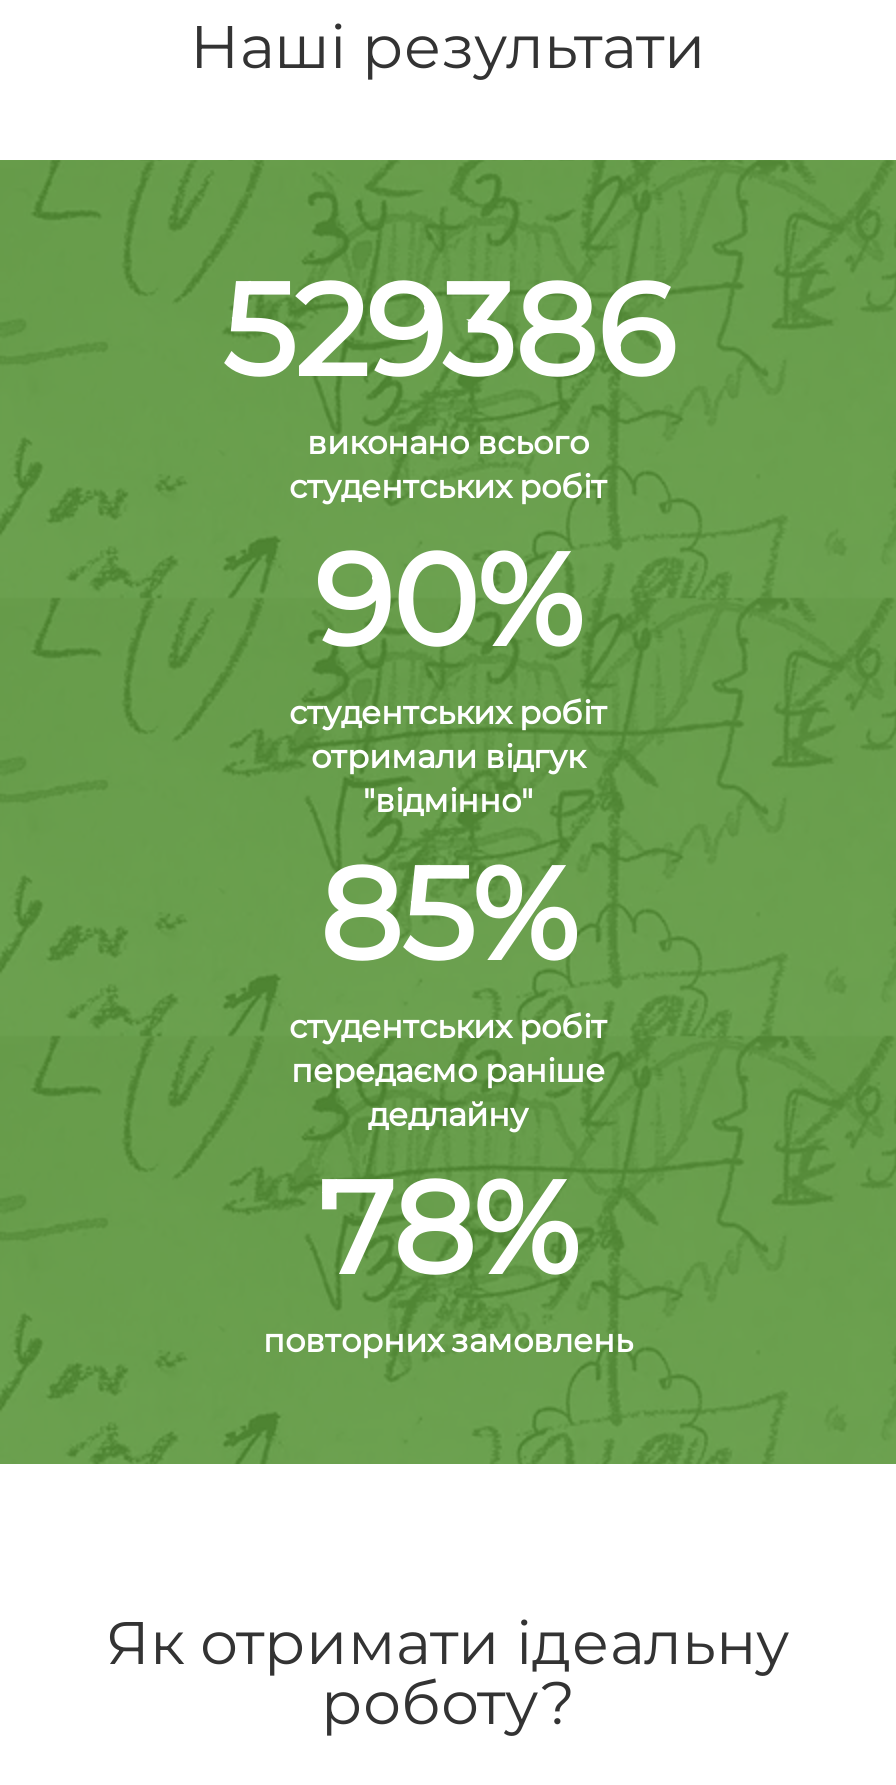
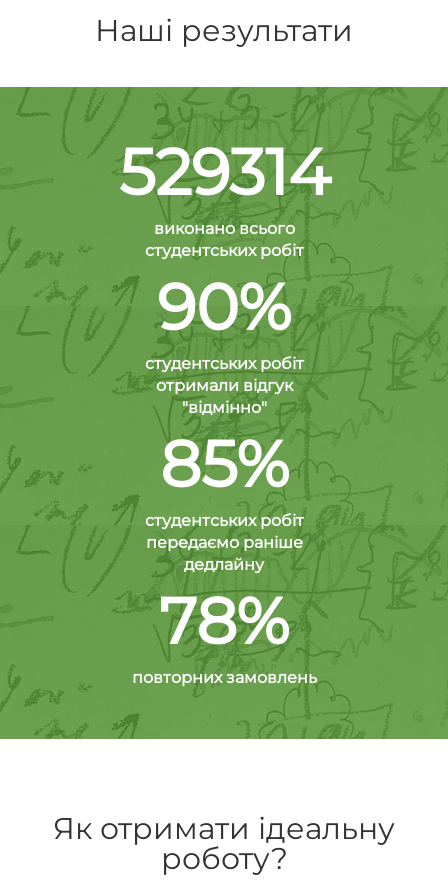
[222,253,674,409] 529386 -> [118,133,329,211] 529314

